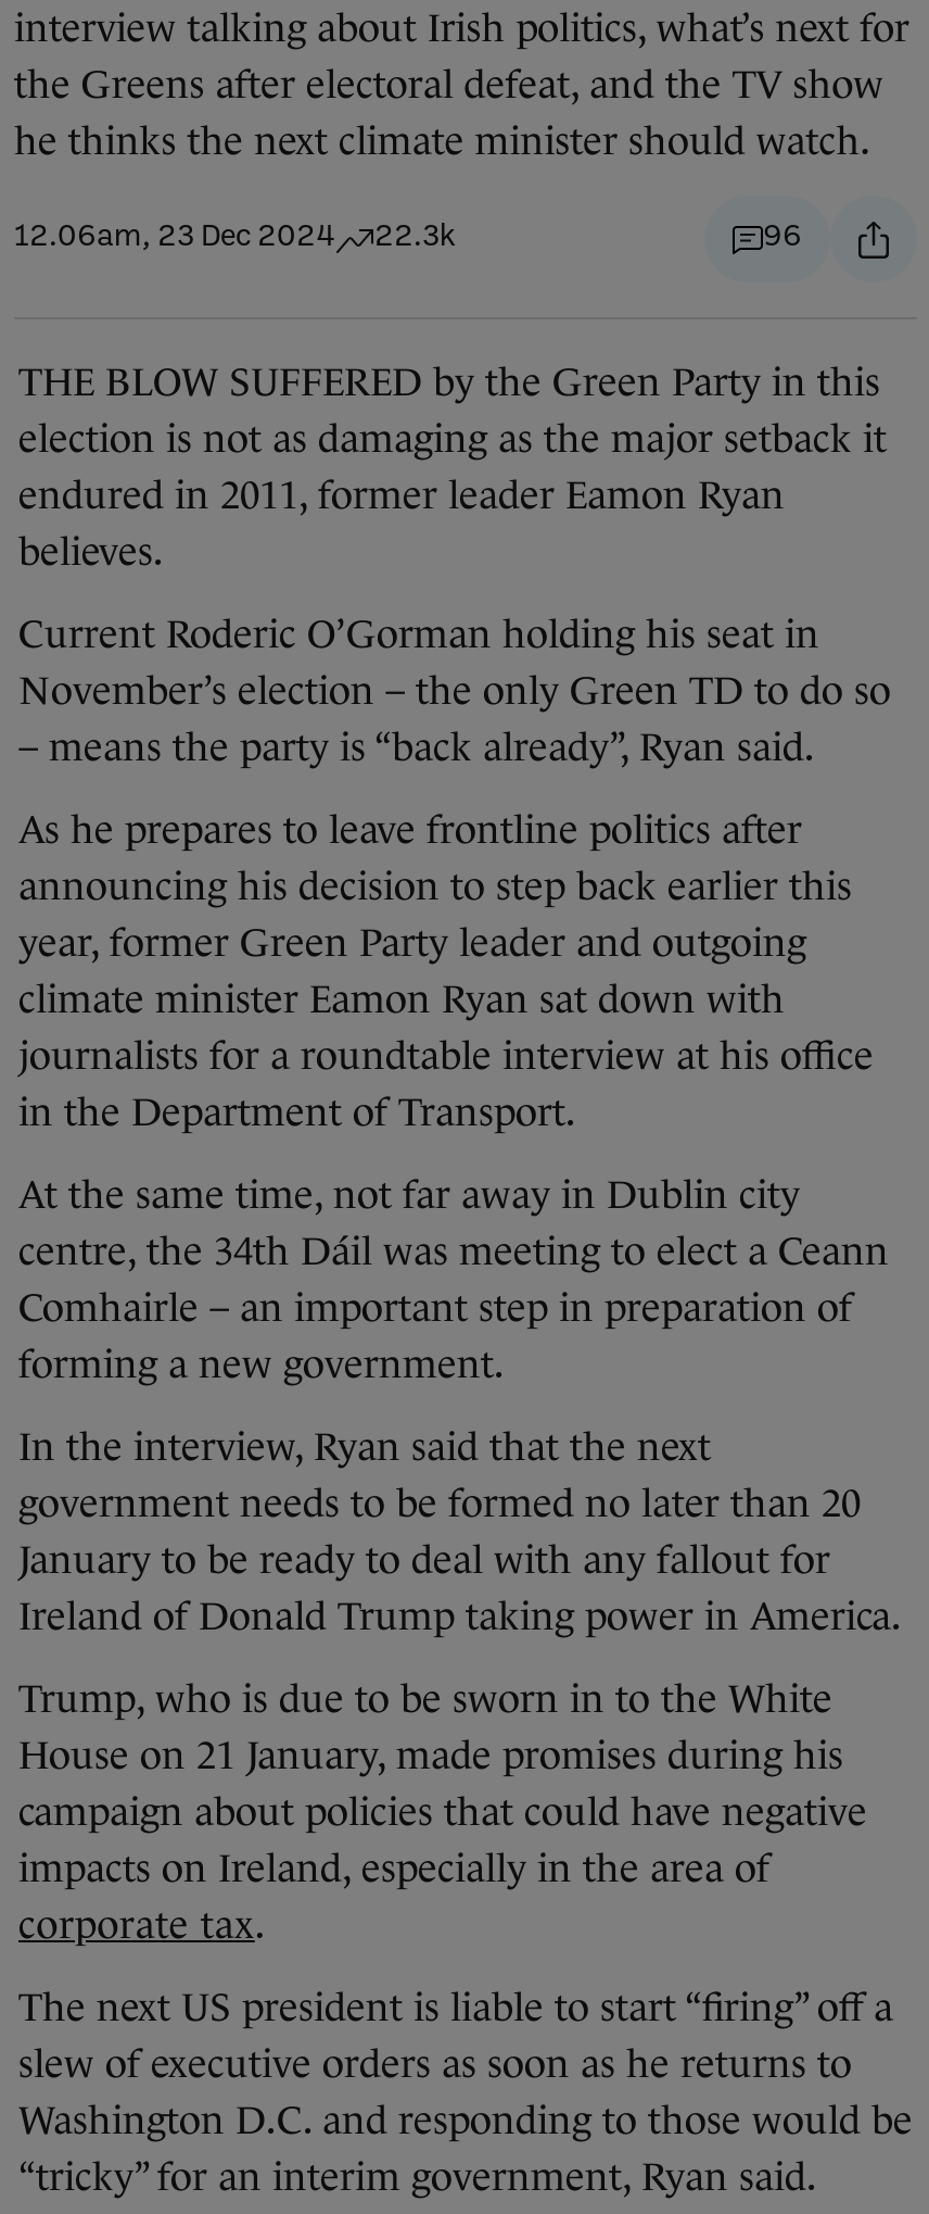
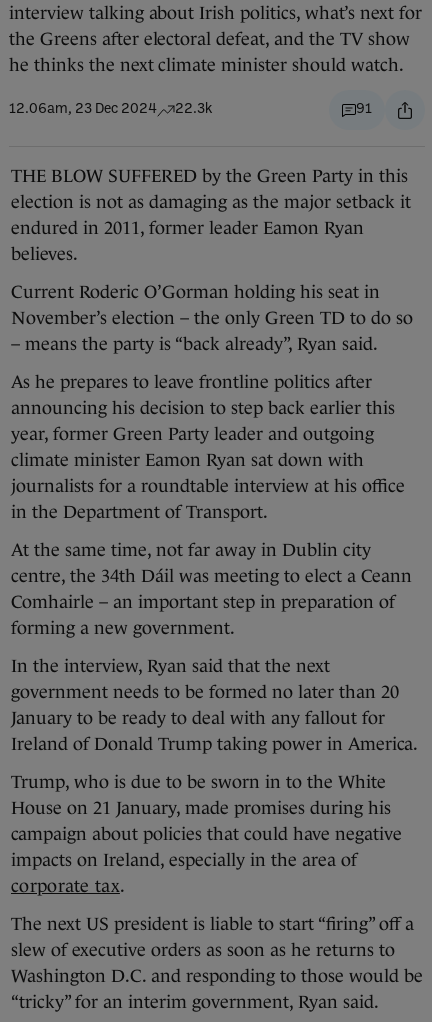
[763,222,802,255] 96 -> [356,102,372,117] 91

